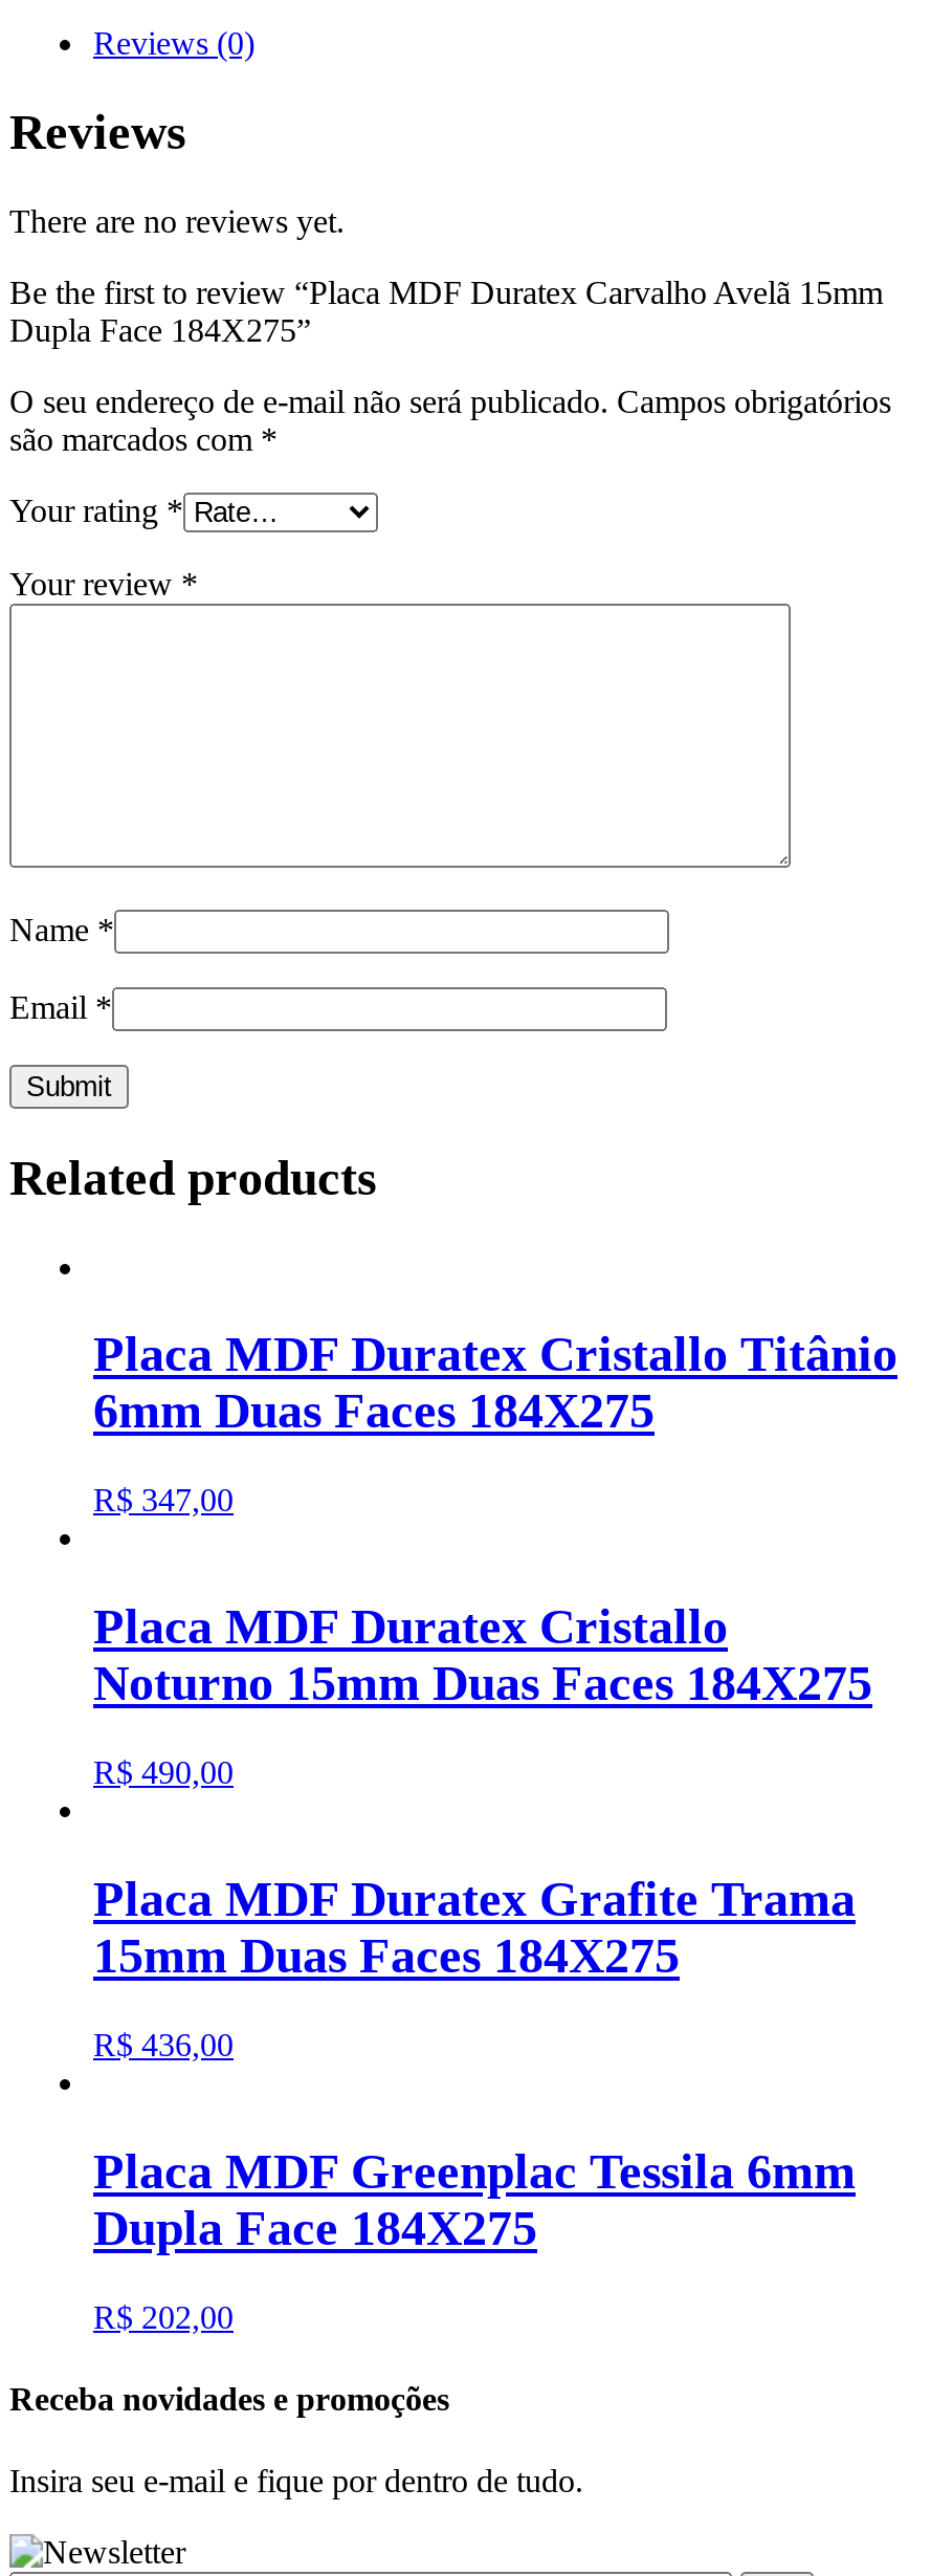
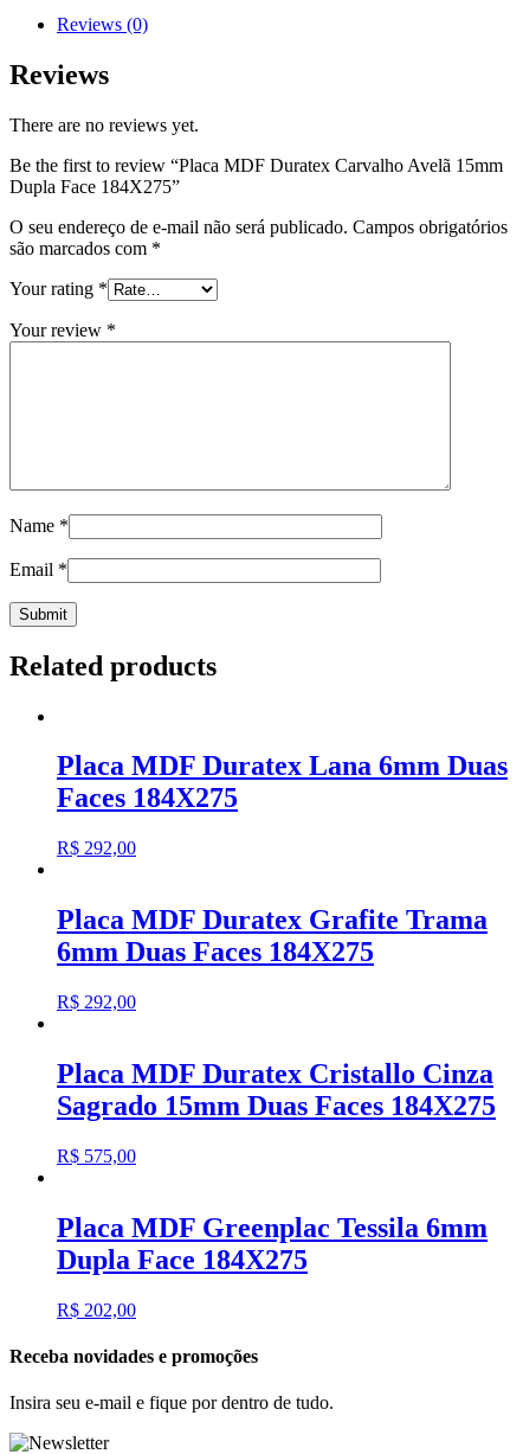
[93,1328,897,1790] Placa MDF Duratex Cristallo Titânio | R$347,00 | Placa MDF Duratex Cristallo | Noturno 15mm Duas Faces 184X275 | R$490,00 -> [57,751,508,858] Placa MDF Duratex Lana 6mm Duas | Faces 184X275 | R$292,00
moved [93,1384,655,1439] -> [57,936,374,967]: 6mm Duas Faces 184X275
moved [93,1872,856,1926] -> [57,904,488,935]: Placa MDF Duratex Grafite Trama
[93,1928,680,2062] 15mm Duas Faces 184X275 | R$436,00 -> [57,992,496,1166] R$292,00 | Placa MDF Duratex Cristallo Cinza | Sagrado 15mm Duas Faces 184X275 | R$575,00

